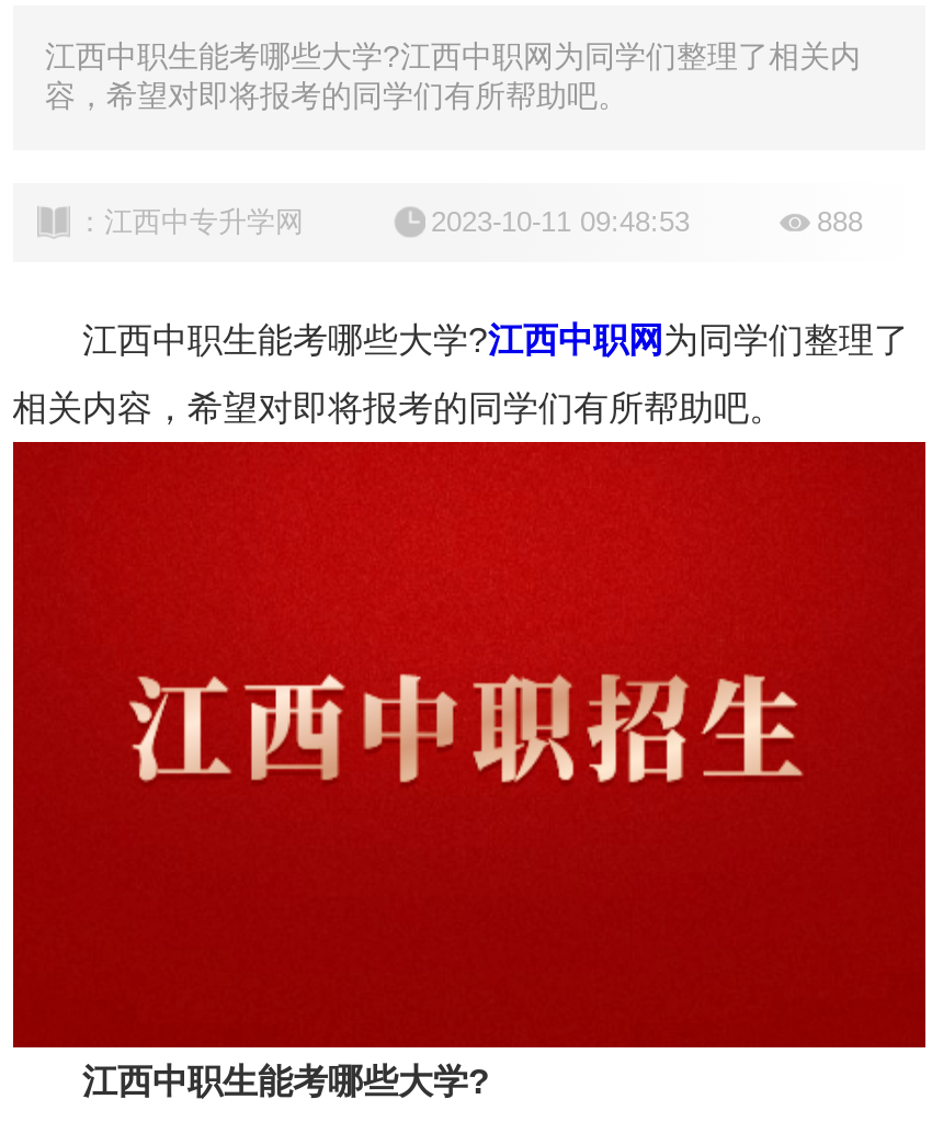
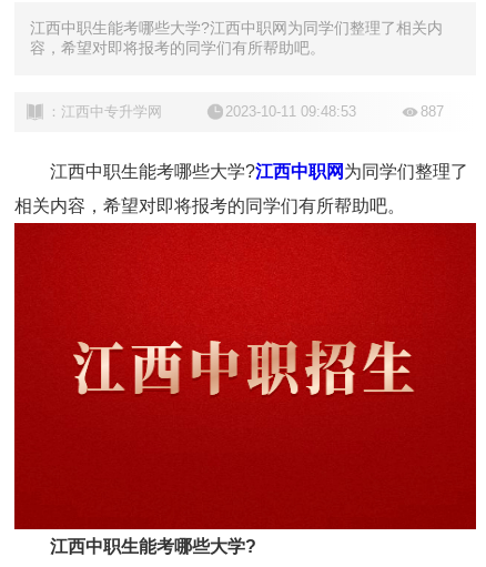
[817,206,863,238] 888 -> [421,103,444,120] 887

